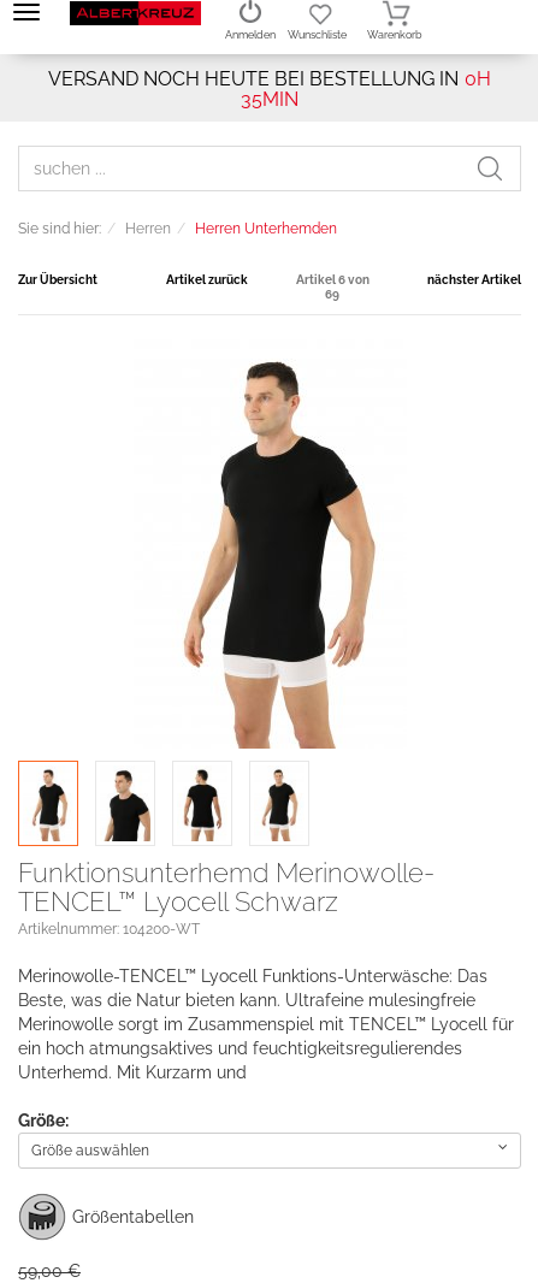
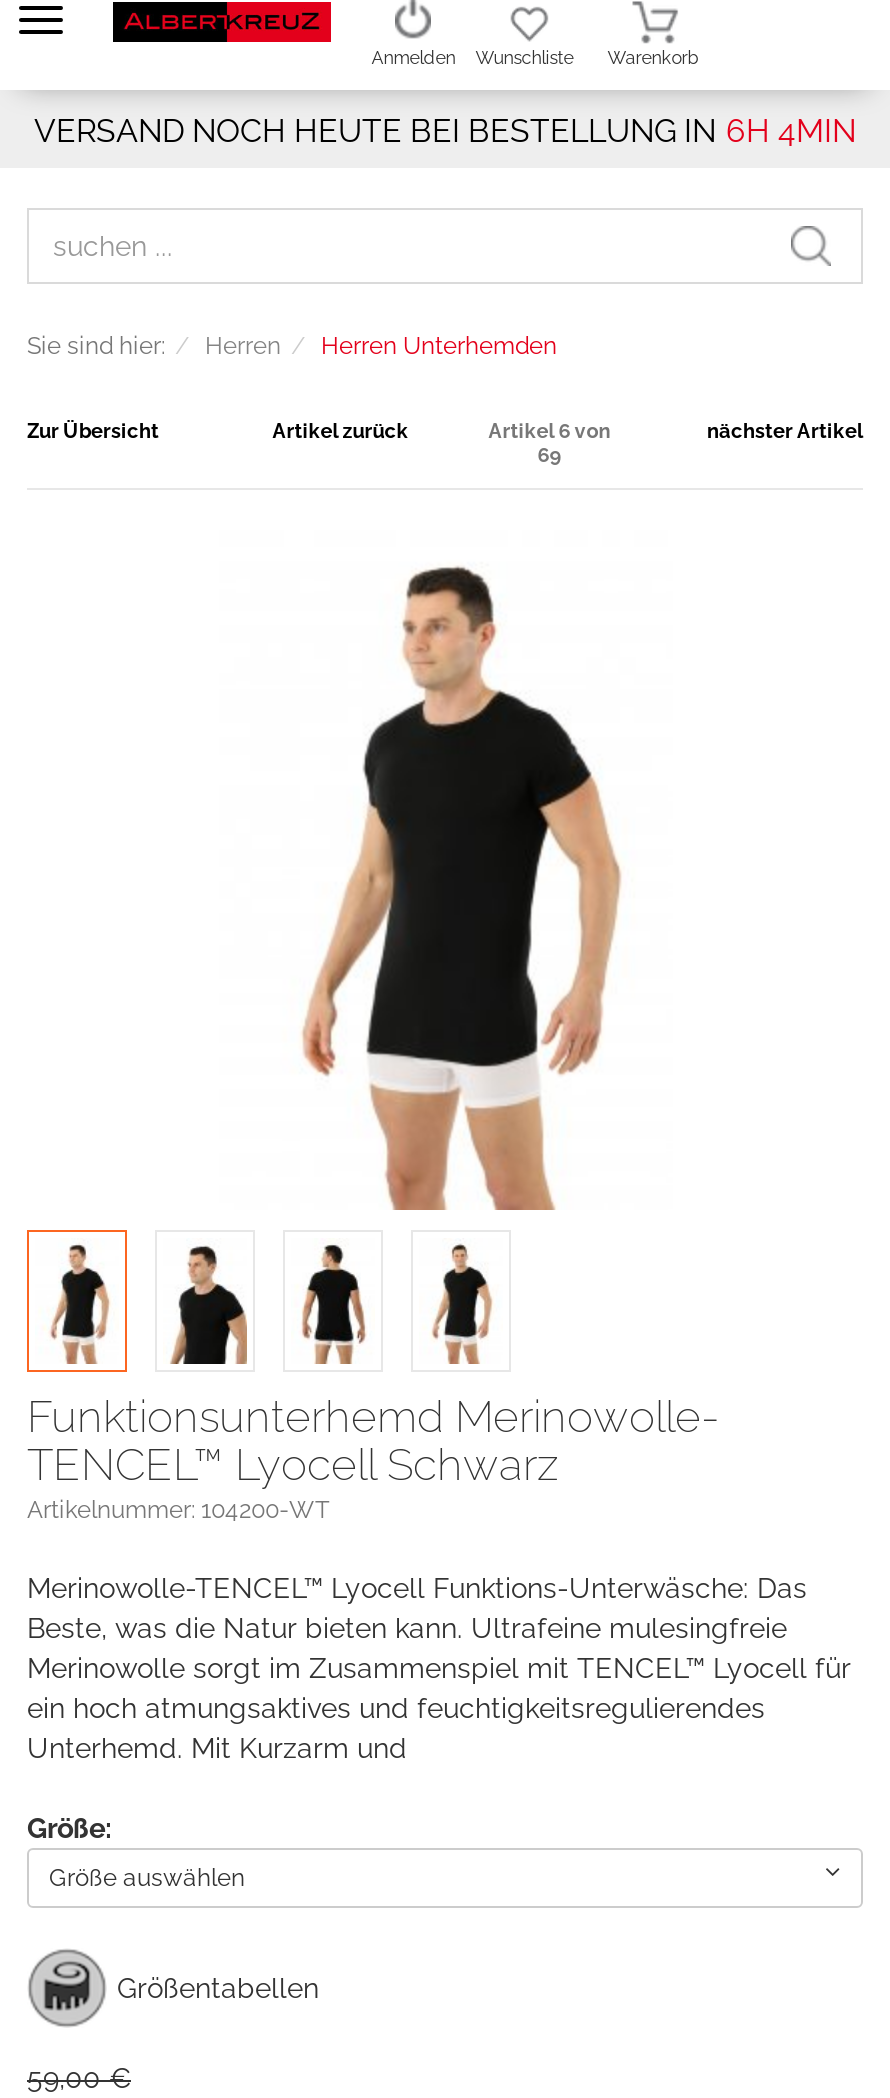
[48,67,491,111] VERSAND NOCH HEUTE BEI BESTELLUNG IN 0H | 35MIN -> [34,112,856,150] VERSAND NOCH HEUTE BEI BESTELLUNG IN 6H 4MIN

